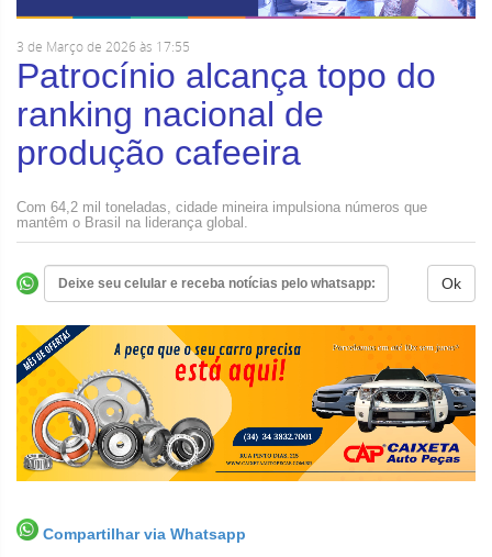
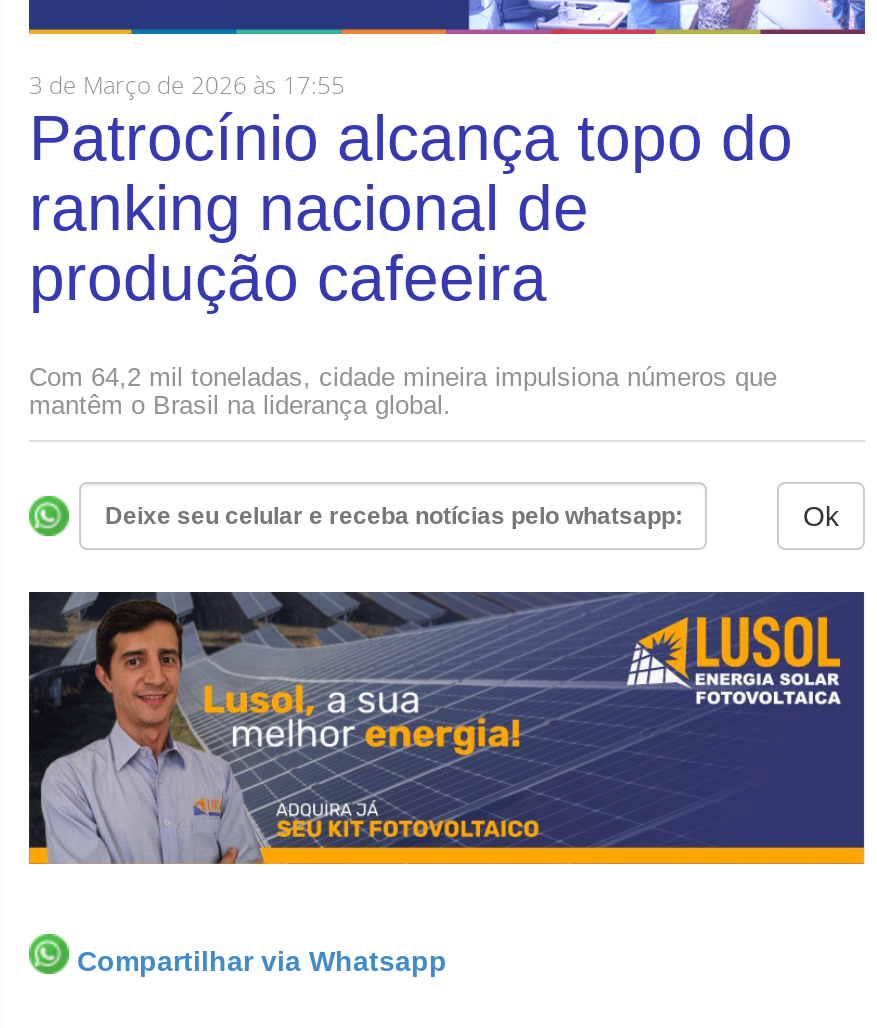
[15,324,477,482] [image] -> [27,588,867,866] [image]

